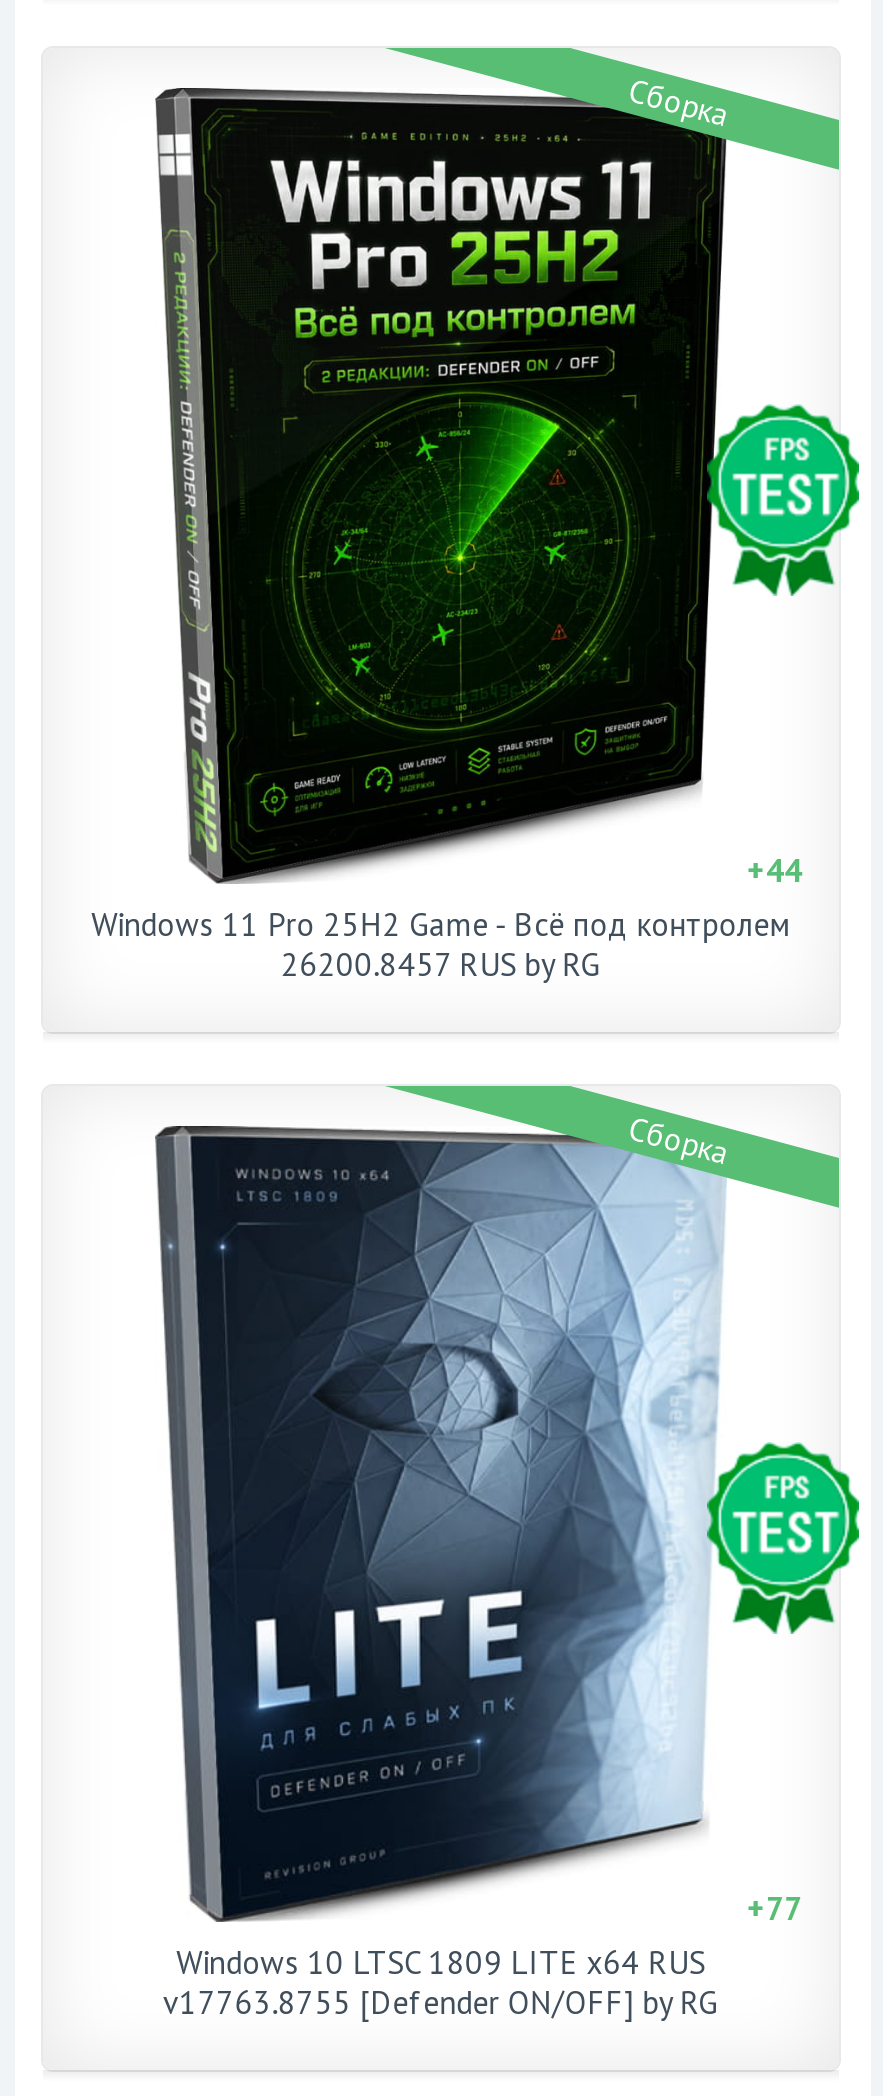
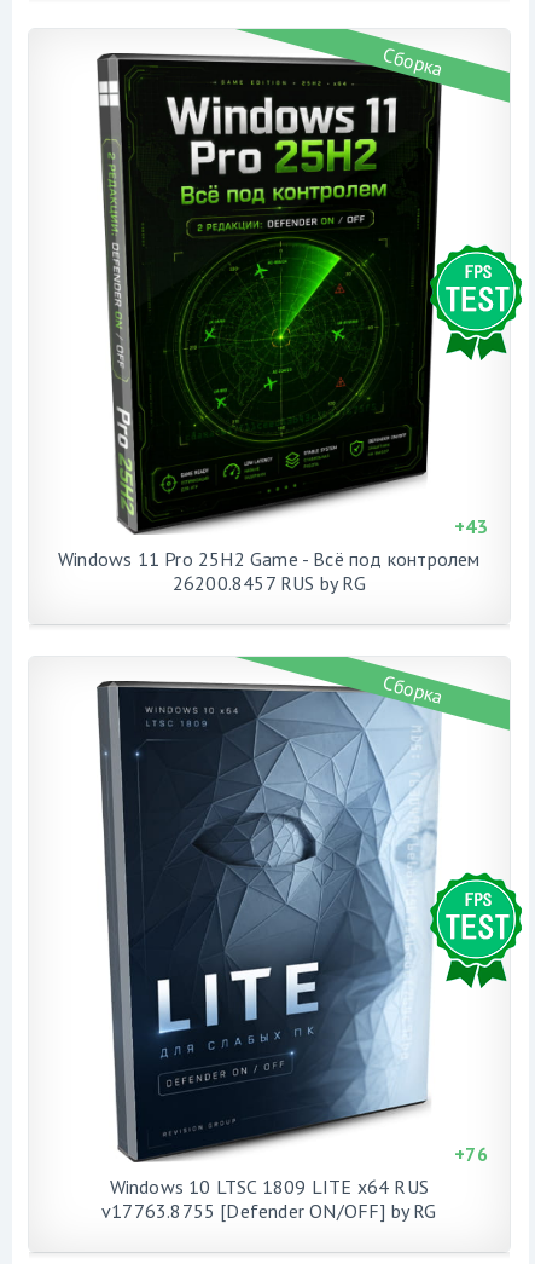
[748,849,803,889] +44 -> [454,513,488,538] +43
[748,1887,803,1927] +77 -> [454,1141,488,1166] +76

